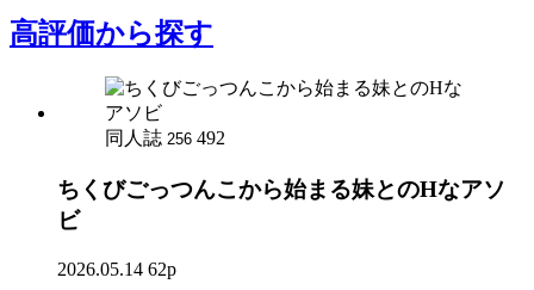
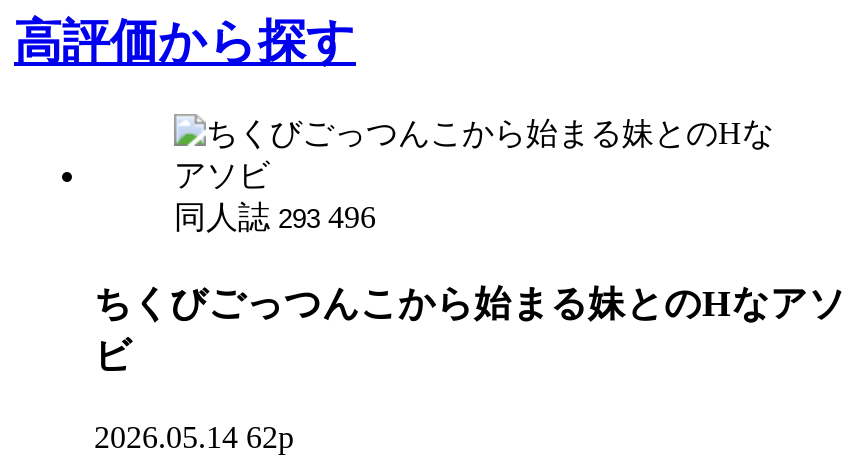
[105,128,225,148] 同人誌 256 492 -> [174,200,376,234] 同人誌 293 496

